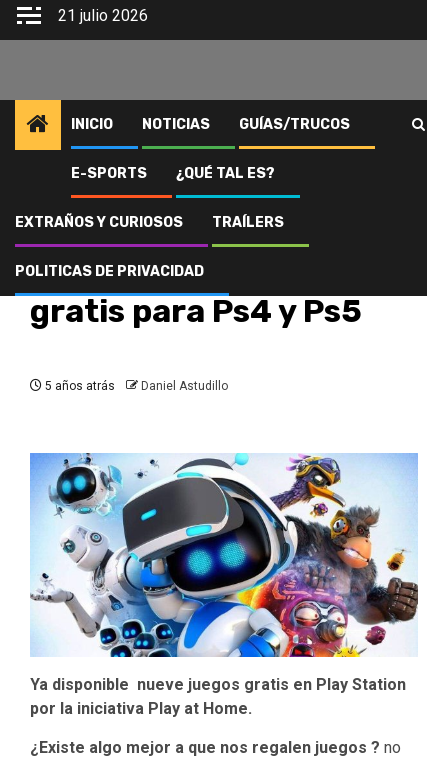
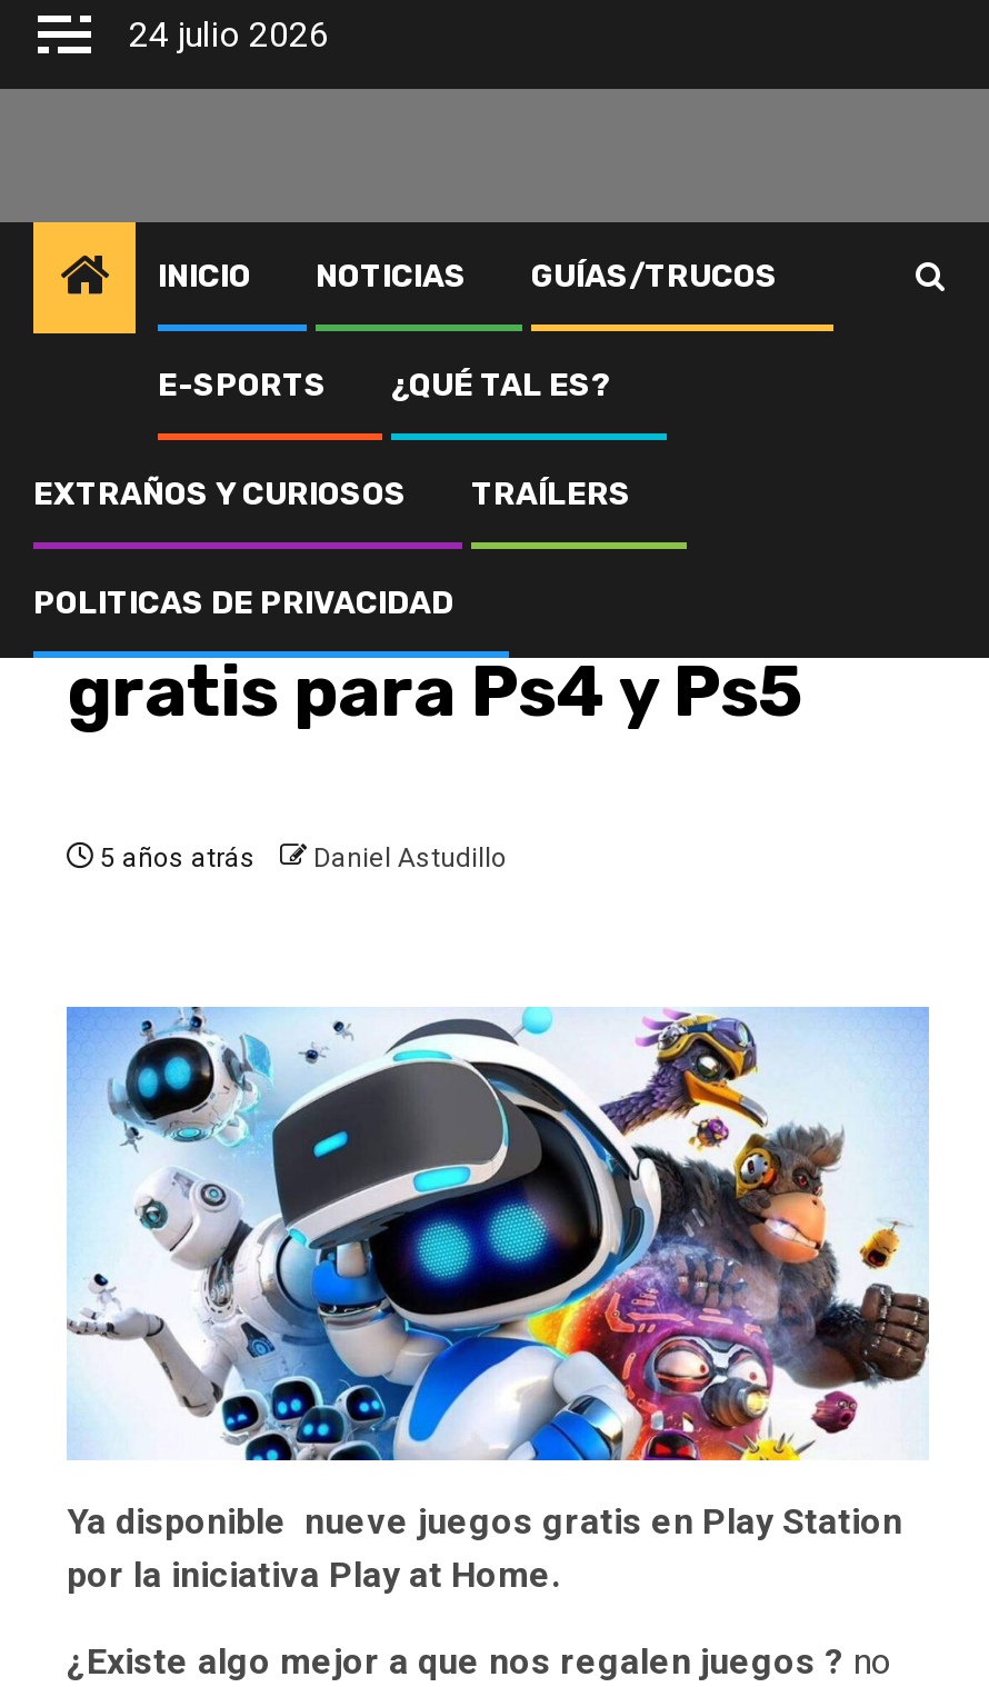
[58,6,148,25] 21 julio 2026 -> [129,13,329,56] 24 julio 2026

